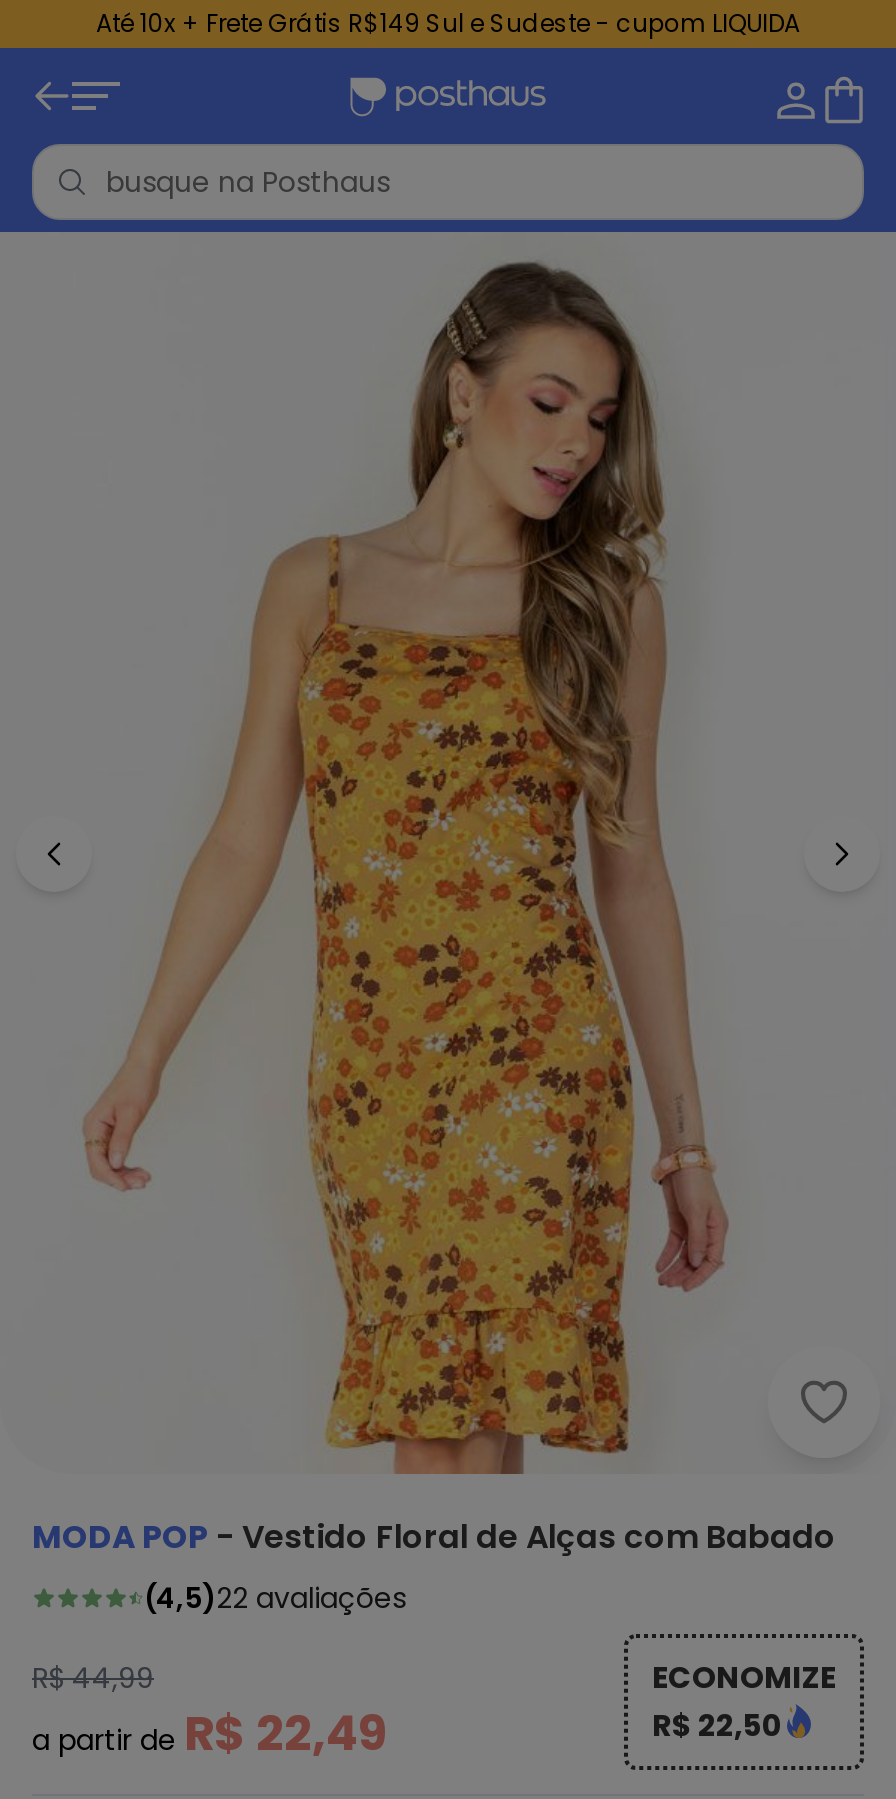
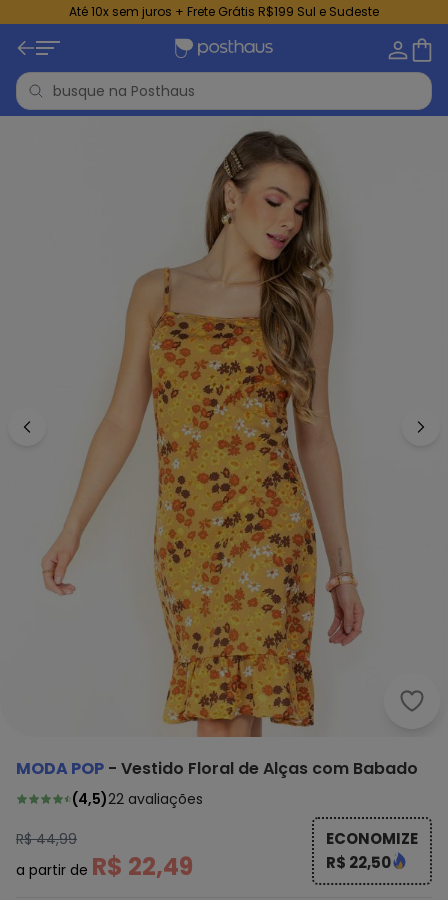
[96,6,800,40] Até 10x + Frete Grátis R$149 Sul e Sudeste - cupom LIQUIDA -> [69,3,379,20] Até 10x sem juros + Frete Grátis R$199 Sul e Sudeste

